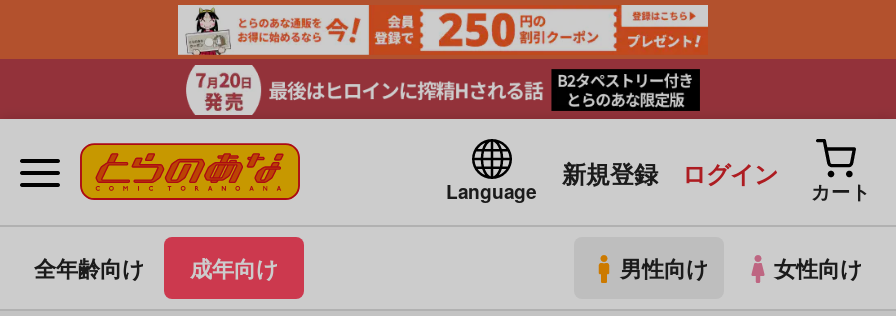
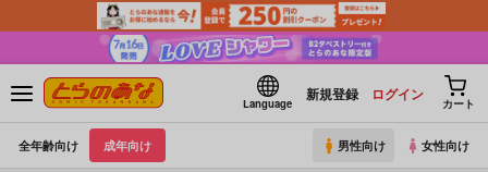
[6,57,890,121] [image] -> [3,30,485,65] [image]

